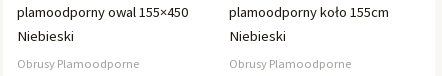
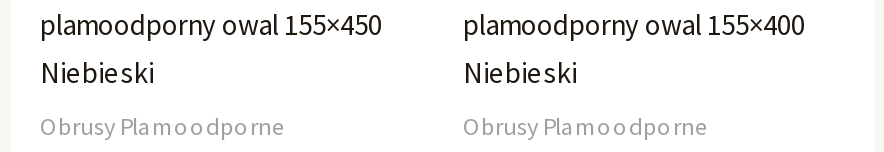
[229,3,389,21] plamoodporny koło 155cm -> [463,6,805,42] plamoodporny owal 155×400

